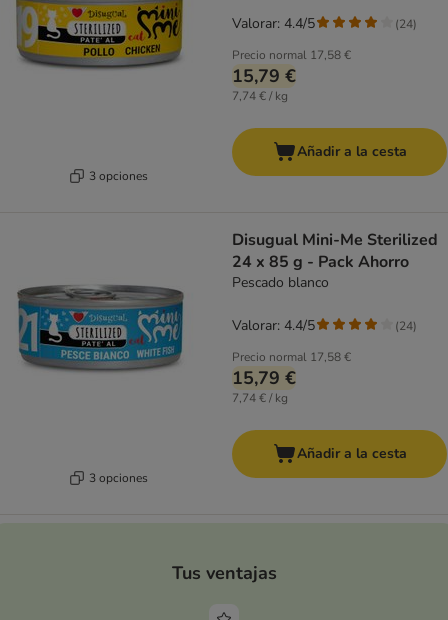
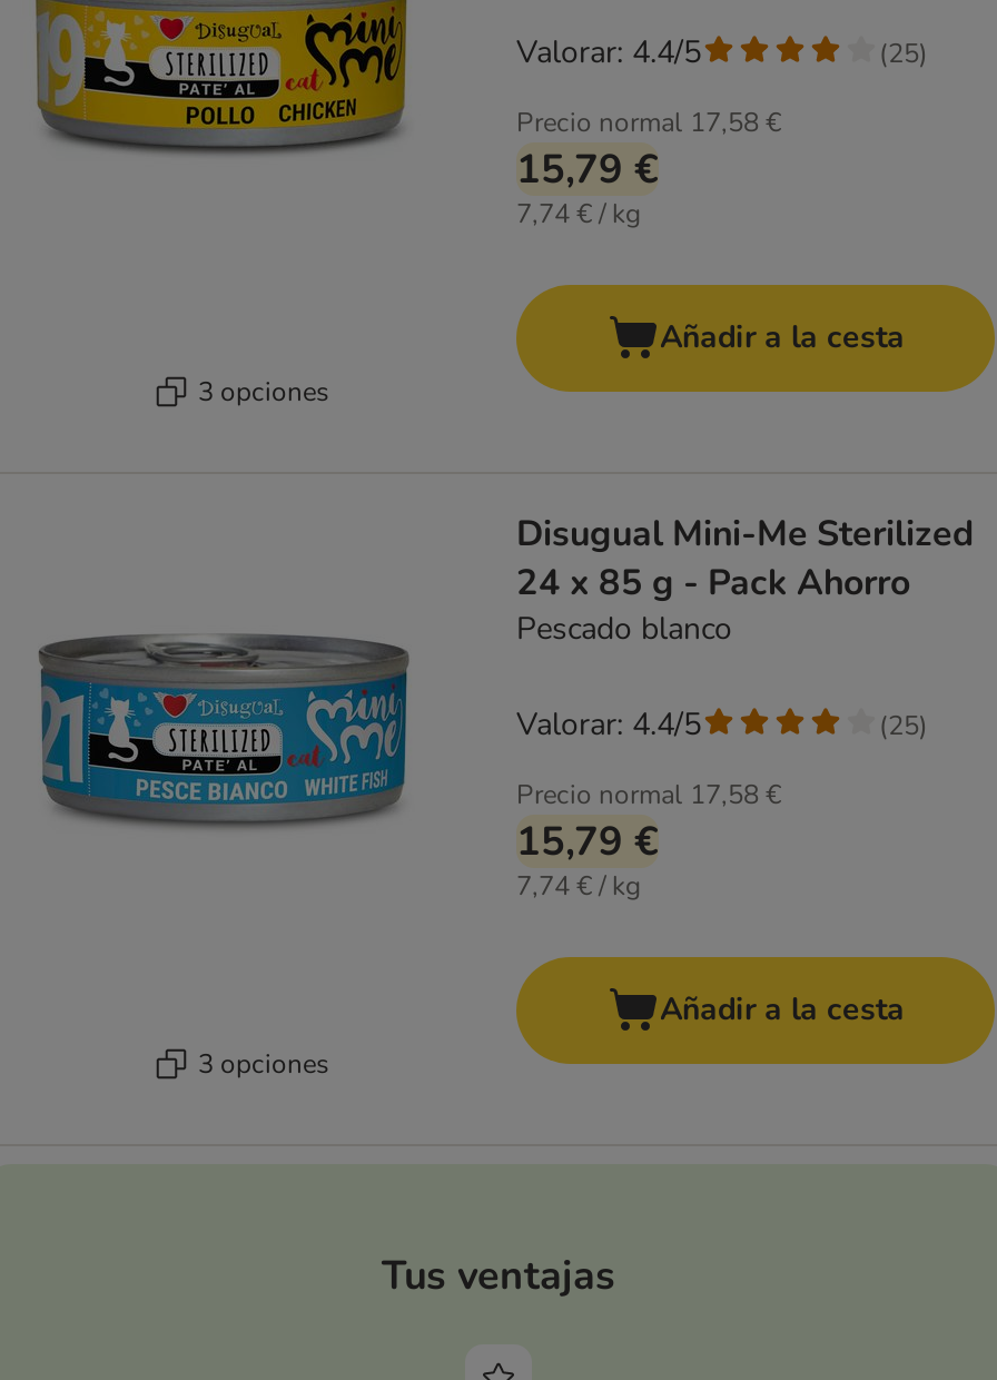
[395,16,417,32] (24) -> [879,35,928,70] (25)
[395,318,417,334] (24) -> [879,707,928,743] (25)

